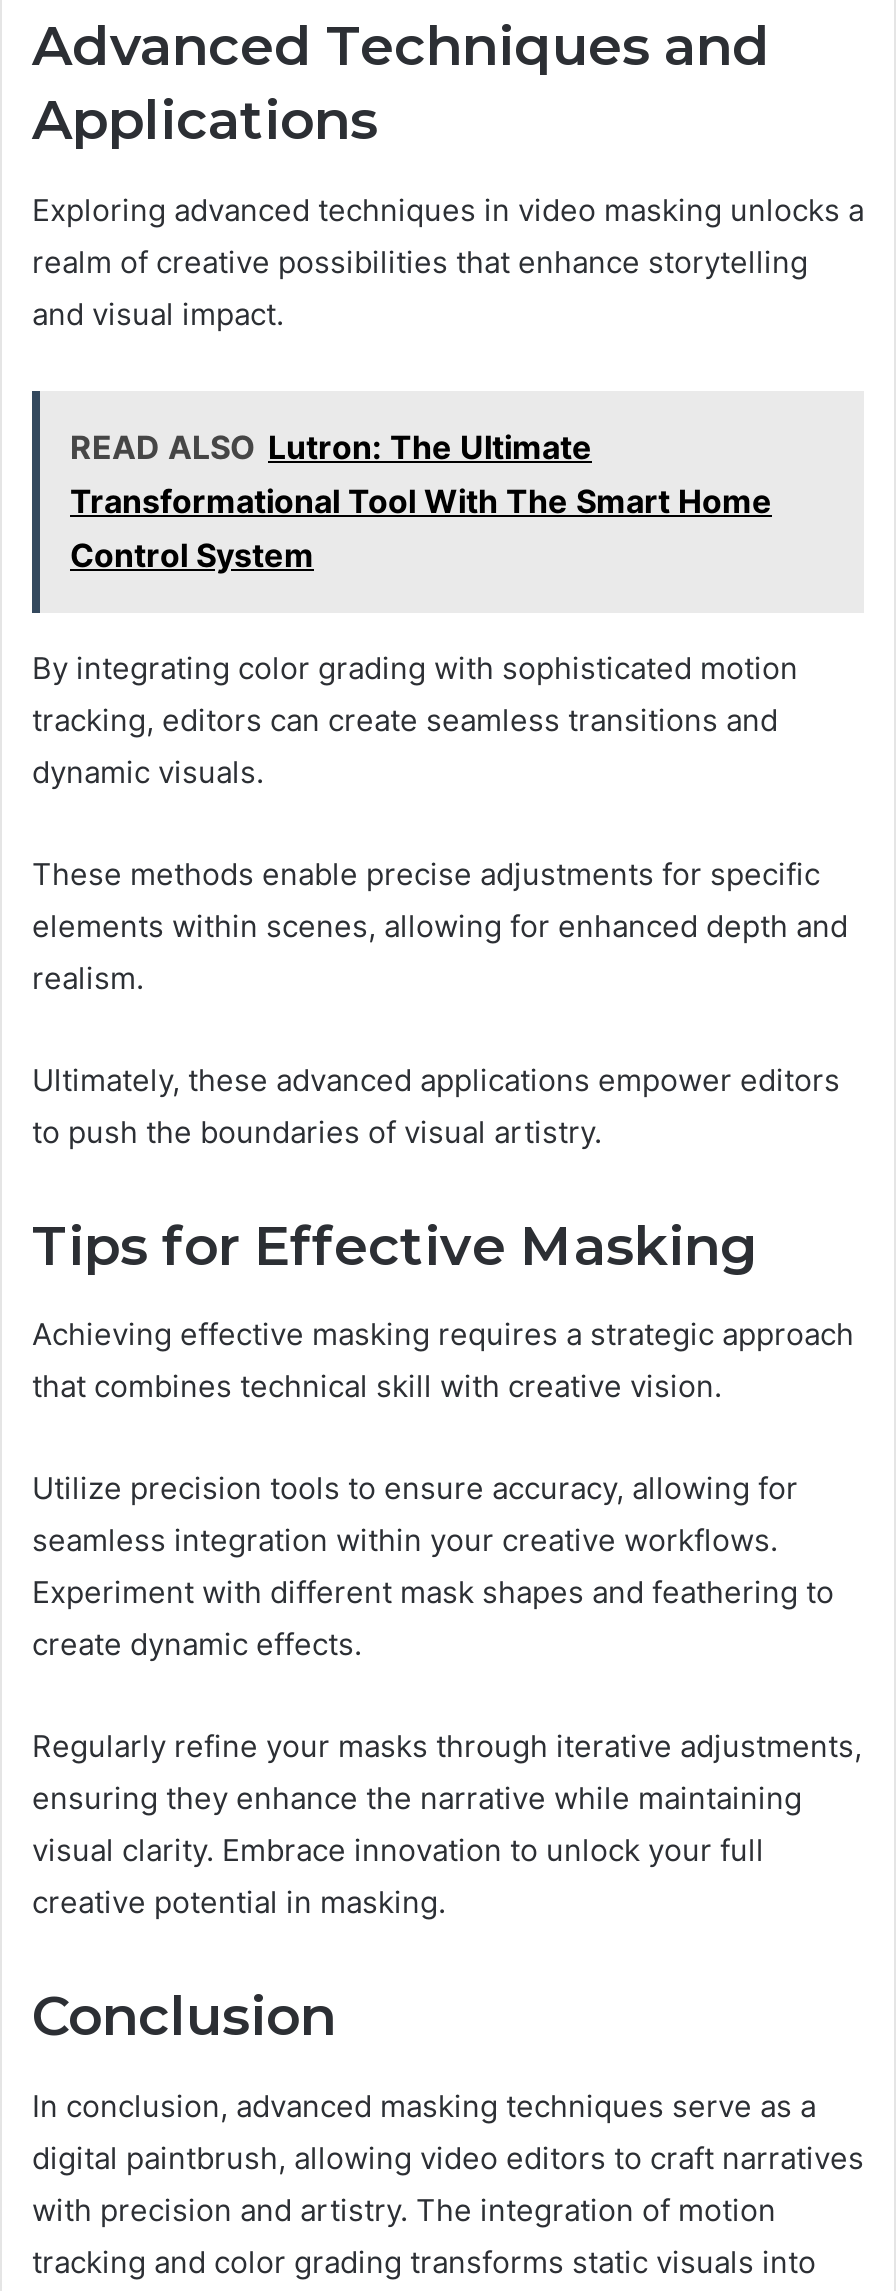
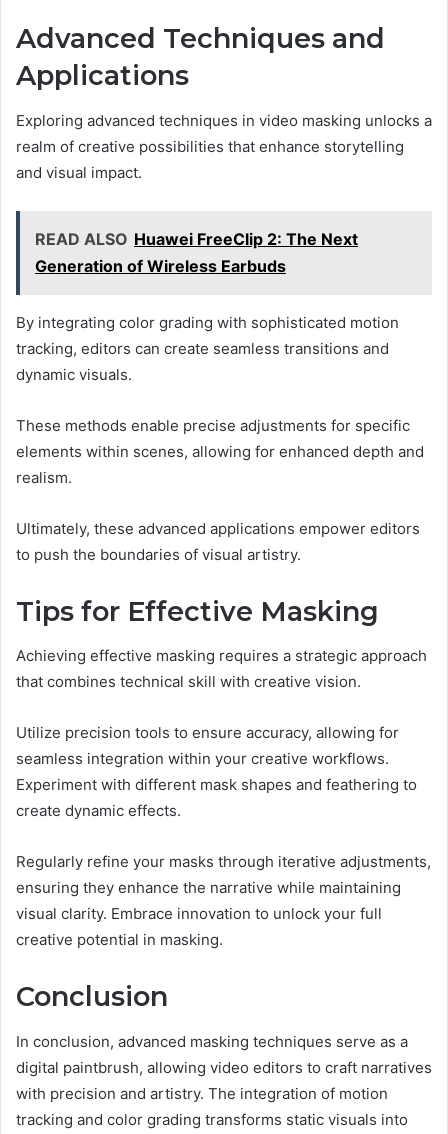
[70,426,772,574] READ ALSO Lutron: The Ultimate | Transformational Tool With The Smart Home | Control System -> [35,229,358,276] READ ALSO Huawei FreeClip 2: The Next | Generation of Wireless Earbuds

